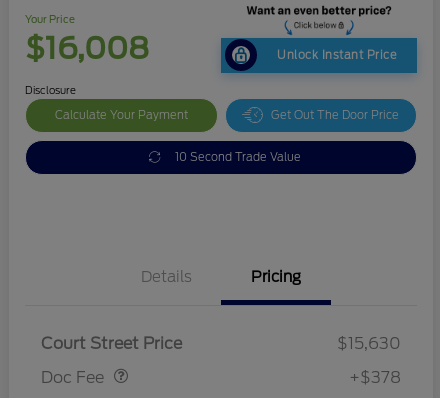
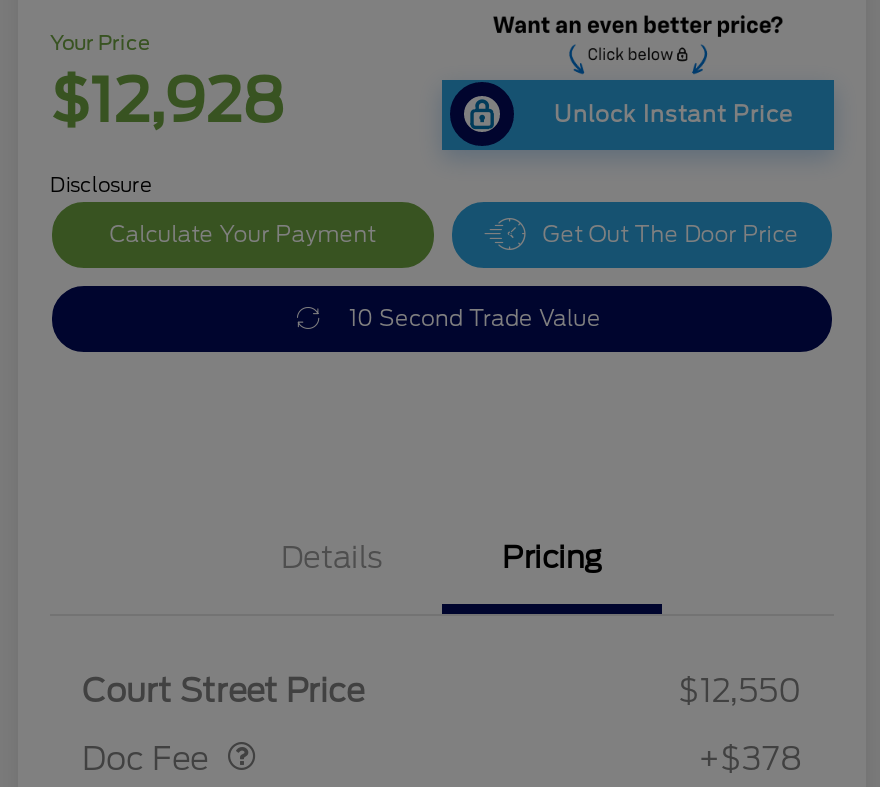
[25,30,149,66] $16,008 -> [50,63,284,135] $12,928
[337,334,401,353] $15,630 -> [678,671,802,709] $12,550

